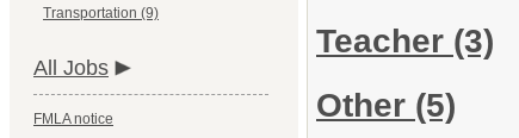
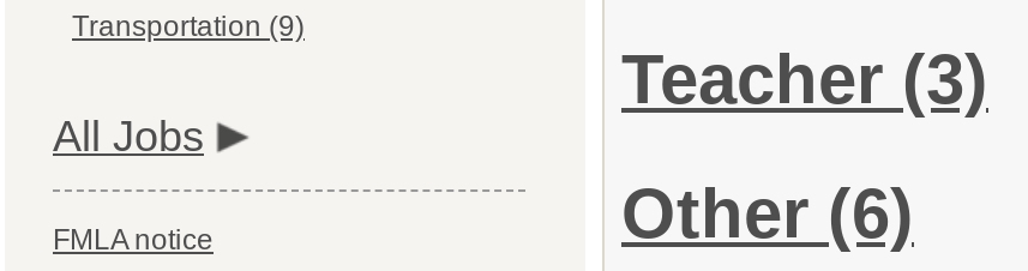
[316,86,456,124] Other (5) -> [621,175,914,252] Other (6)

